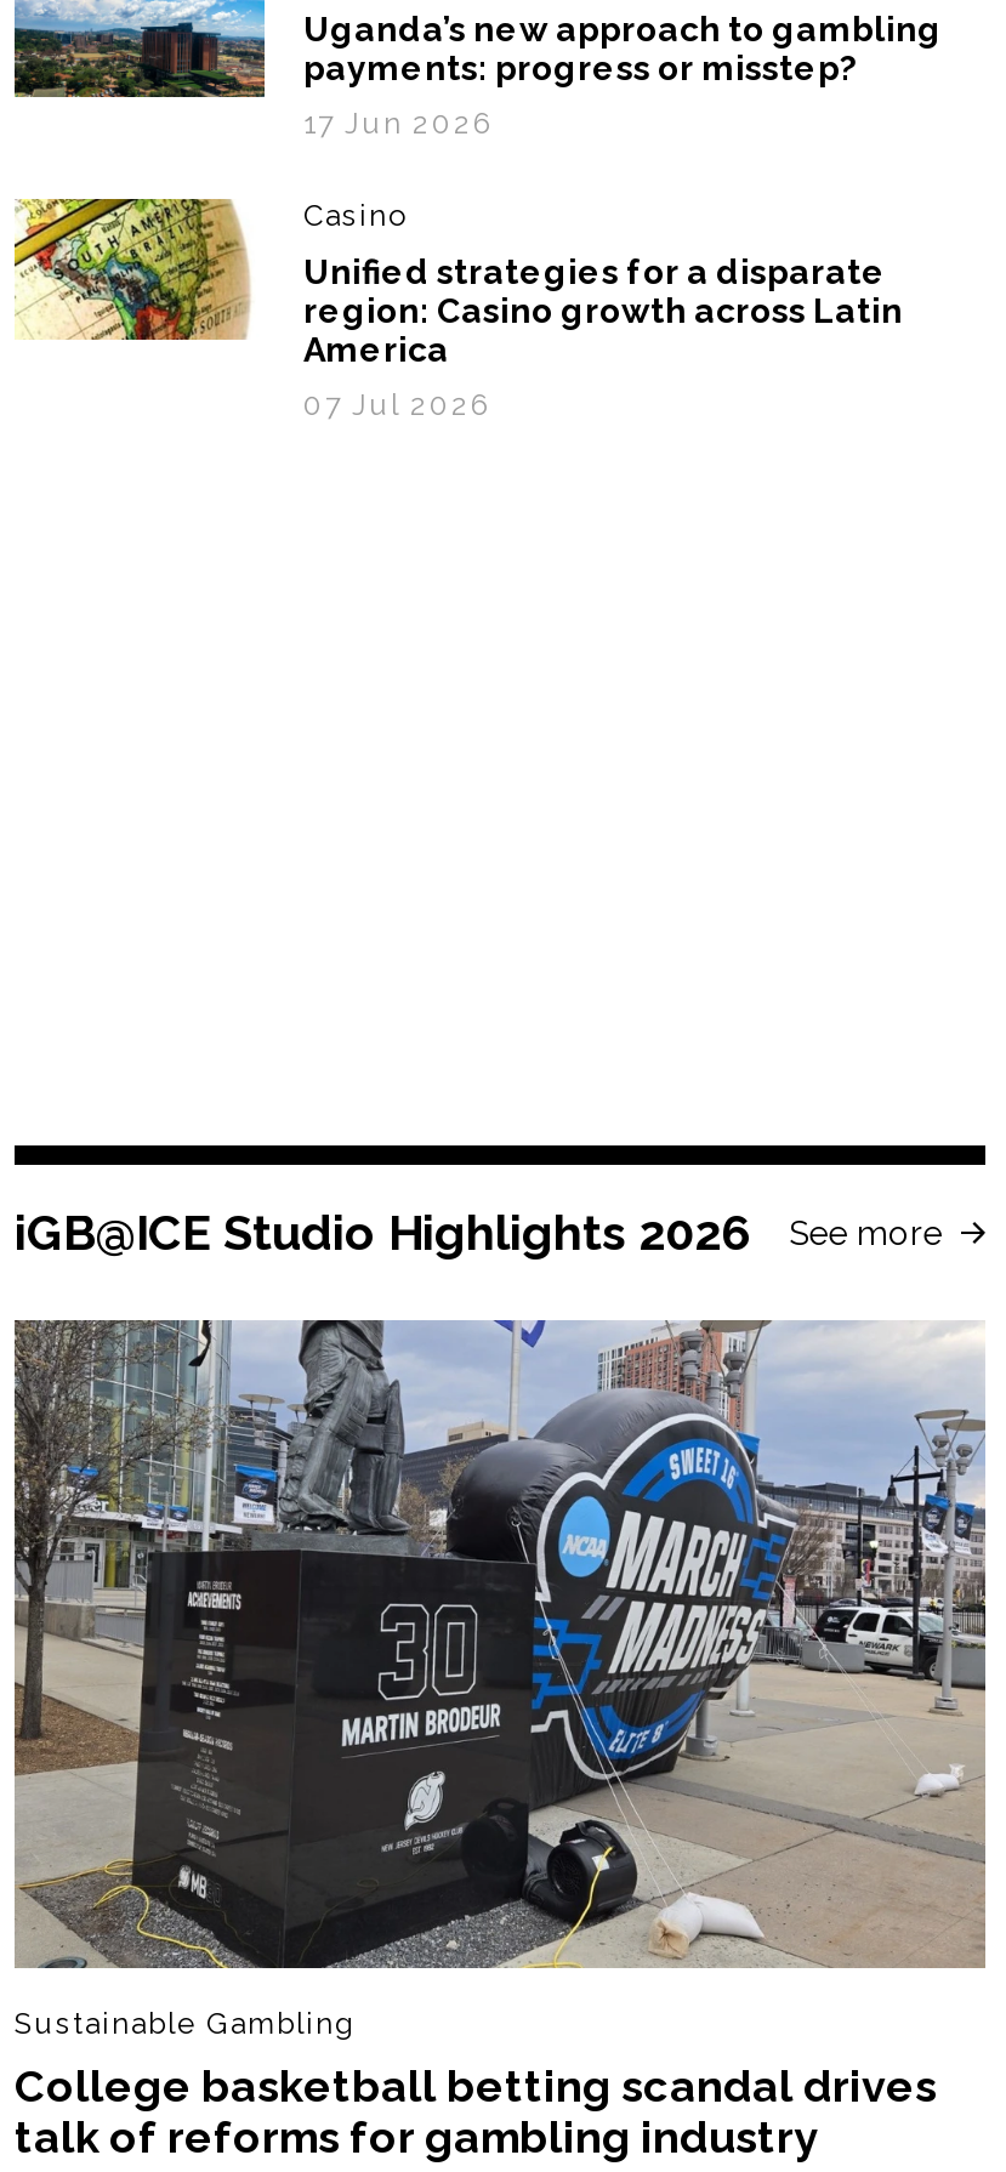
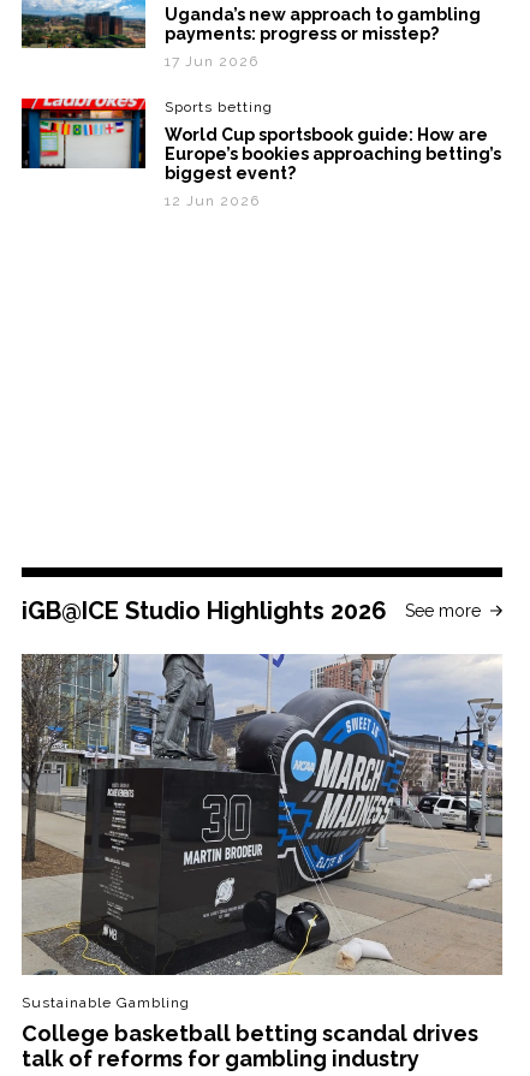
[12,197,405,342] [image] | Casino -> [20,97,273,170] [image] | Sports betting
[303,253,903,370] Unified strategies for a disparate | region: Casino growth across Latin | America -> [165,125,501,183] World Cup sportsbook guide: How are | Europe’s bookies approaching betting’s | biggest event?
[303,389,490,423] 07 Jul 2026 -> [165,193,260,210] 12 Jun 2026

